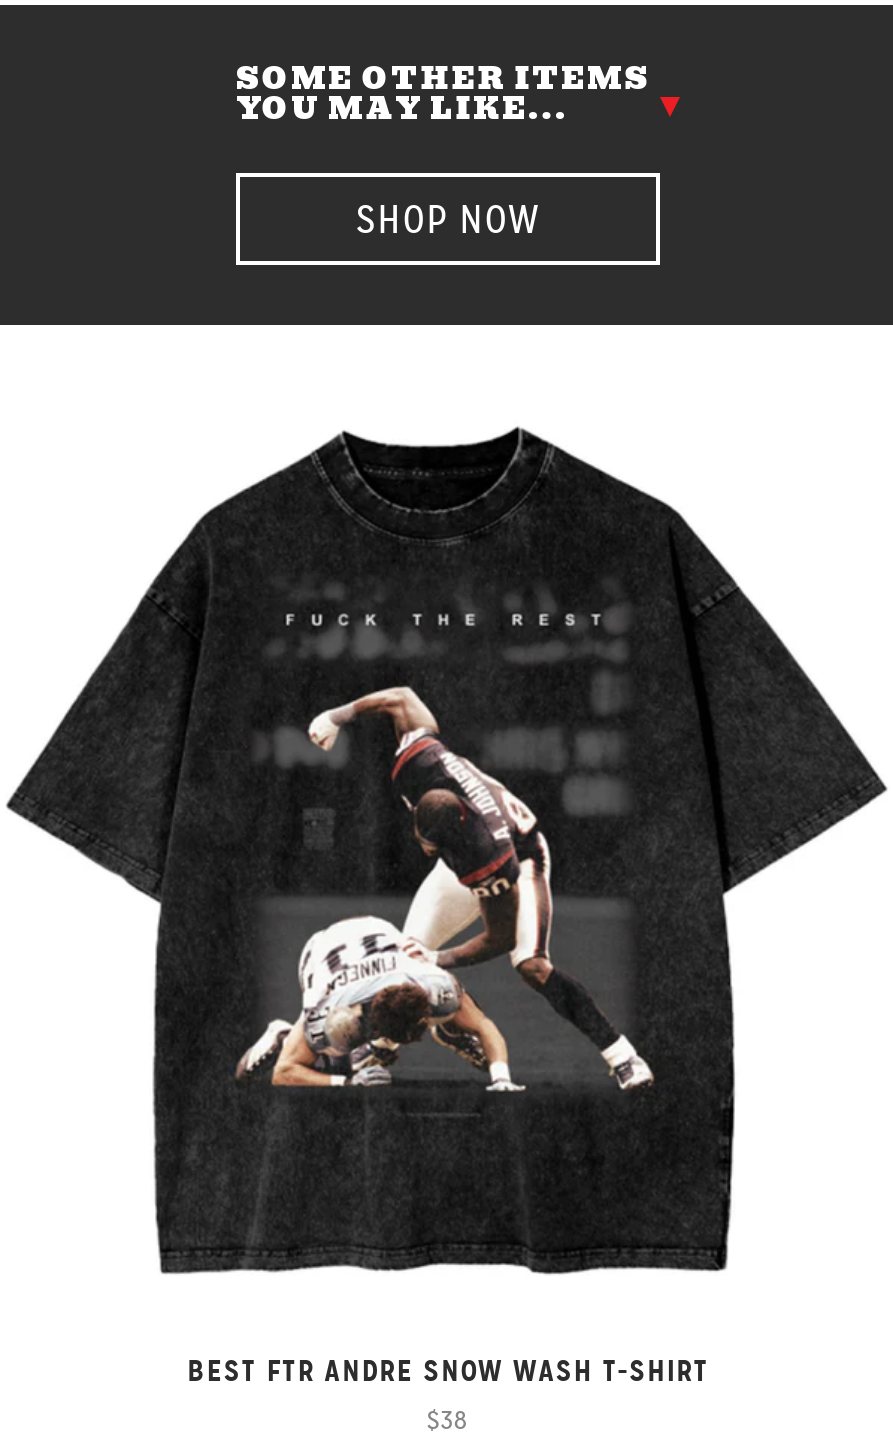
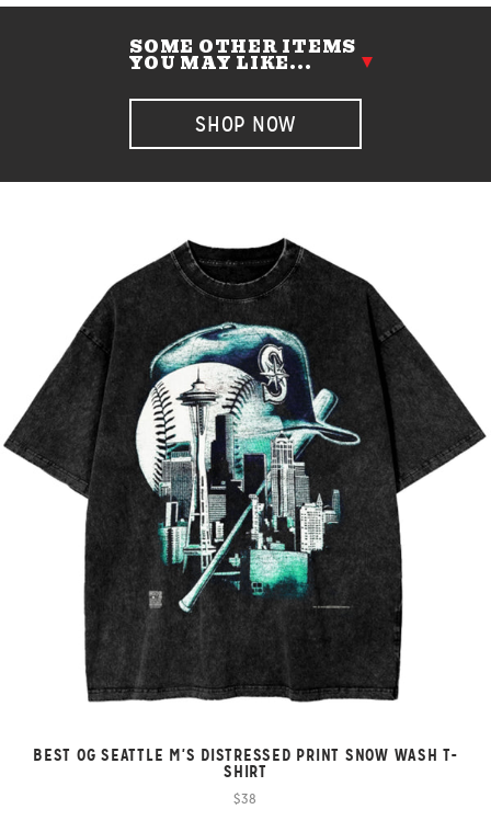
[236,581,654,1093] [image] -> [135,321,362,613] [image]
[187,1351,709,1389] BEST FTR ANDRE SNOW WASH T-SHIRT -> [33,745,458,782] BEST OG SEATTLE M'S DISTRESSED PRINT SNOW WASH T- | SHIRT

